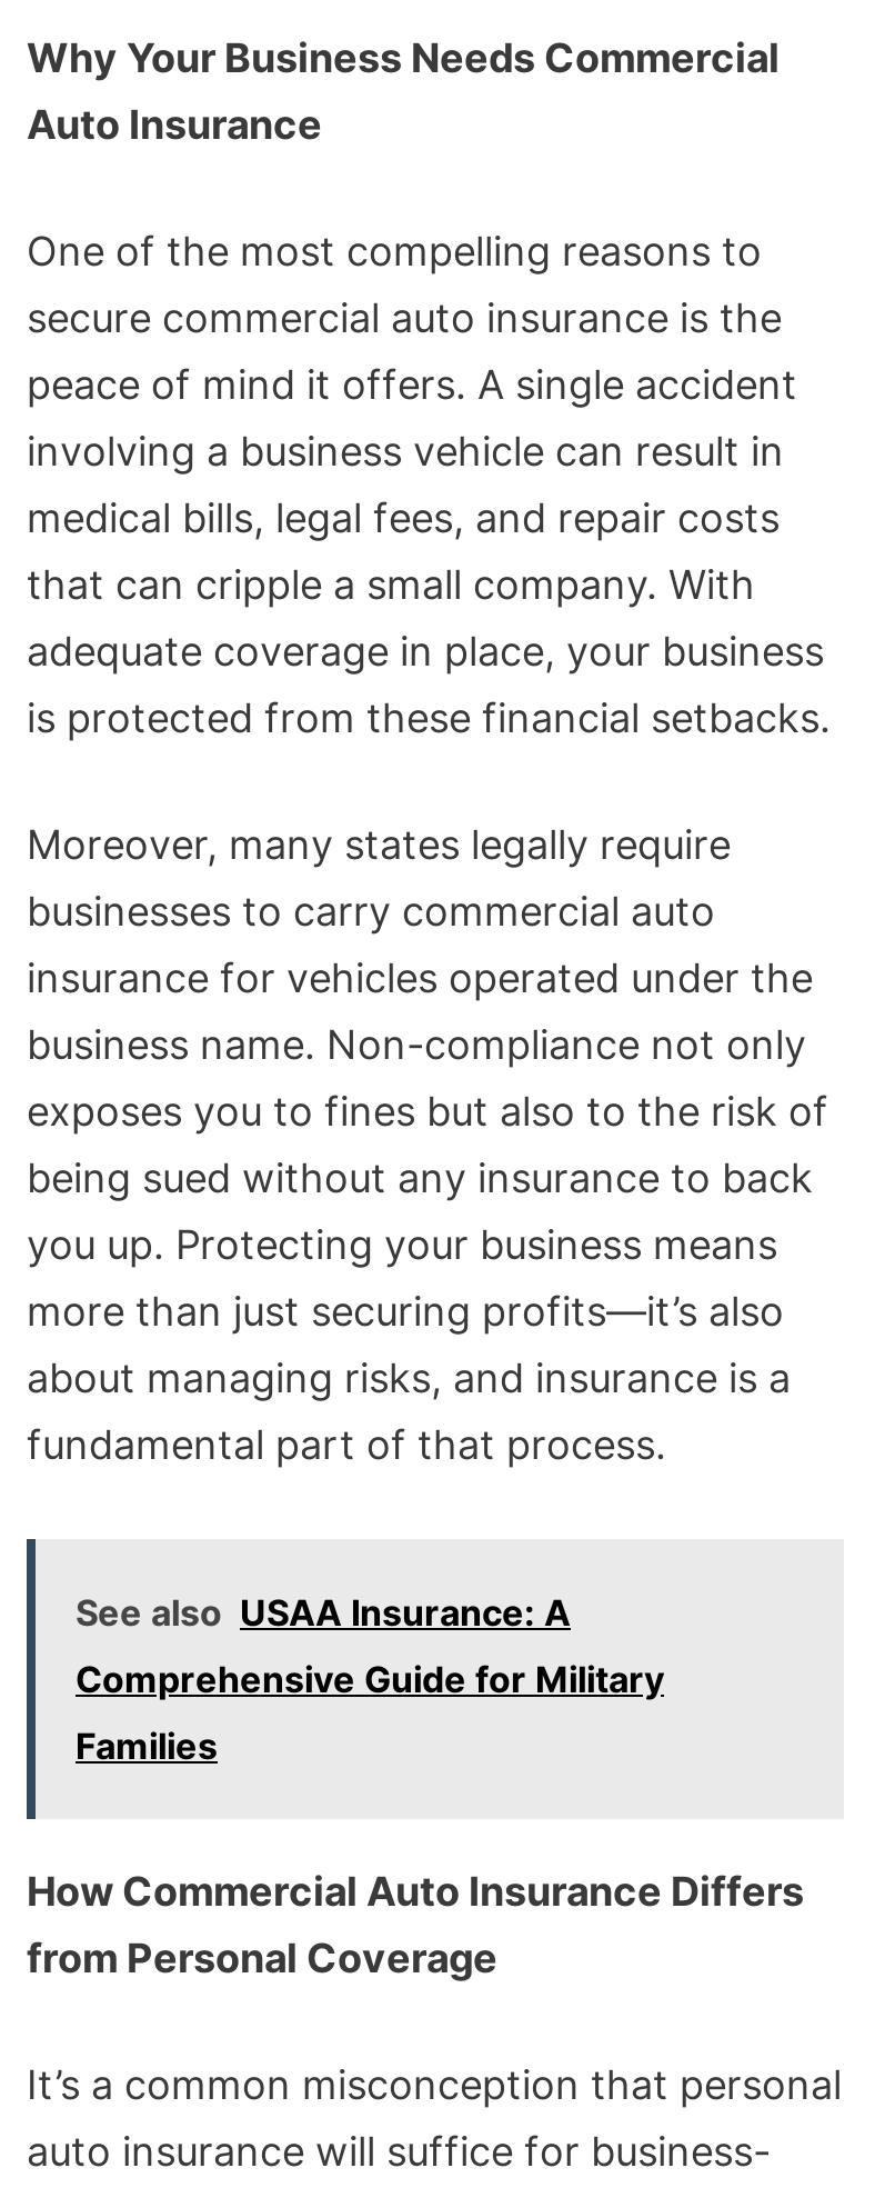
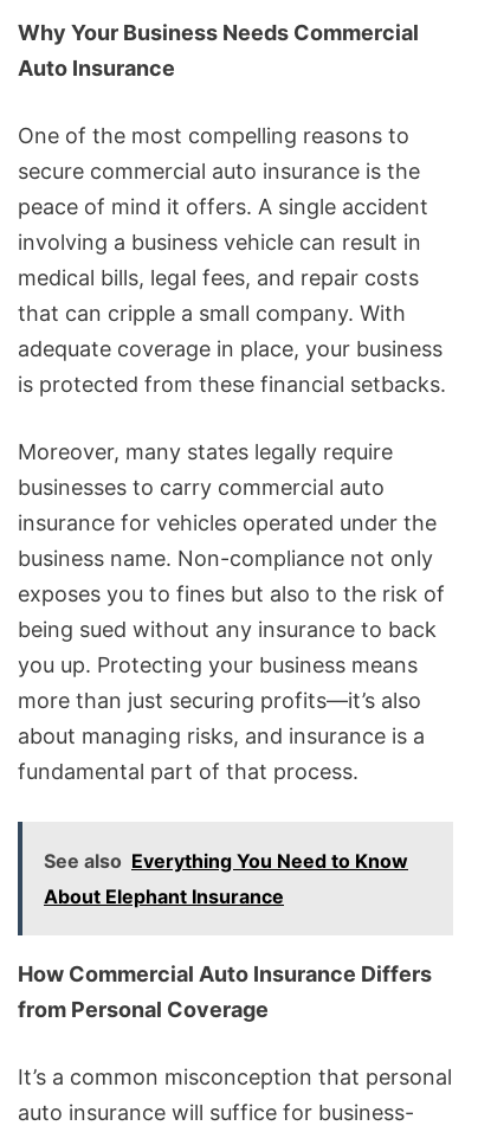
[76,1589,664,1767] See also USAA Insurance: A | Comprehensive Guide for Military | Families -> [44,849,408,908] See also Everything You Need to Know | About Elephant Insurance

